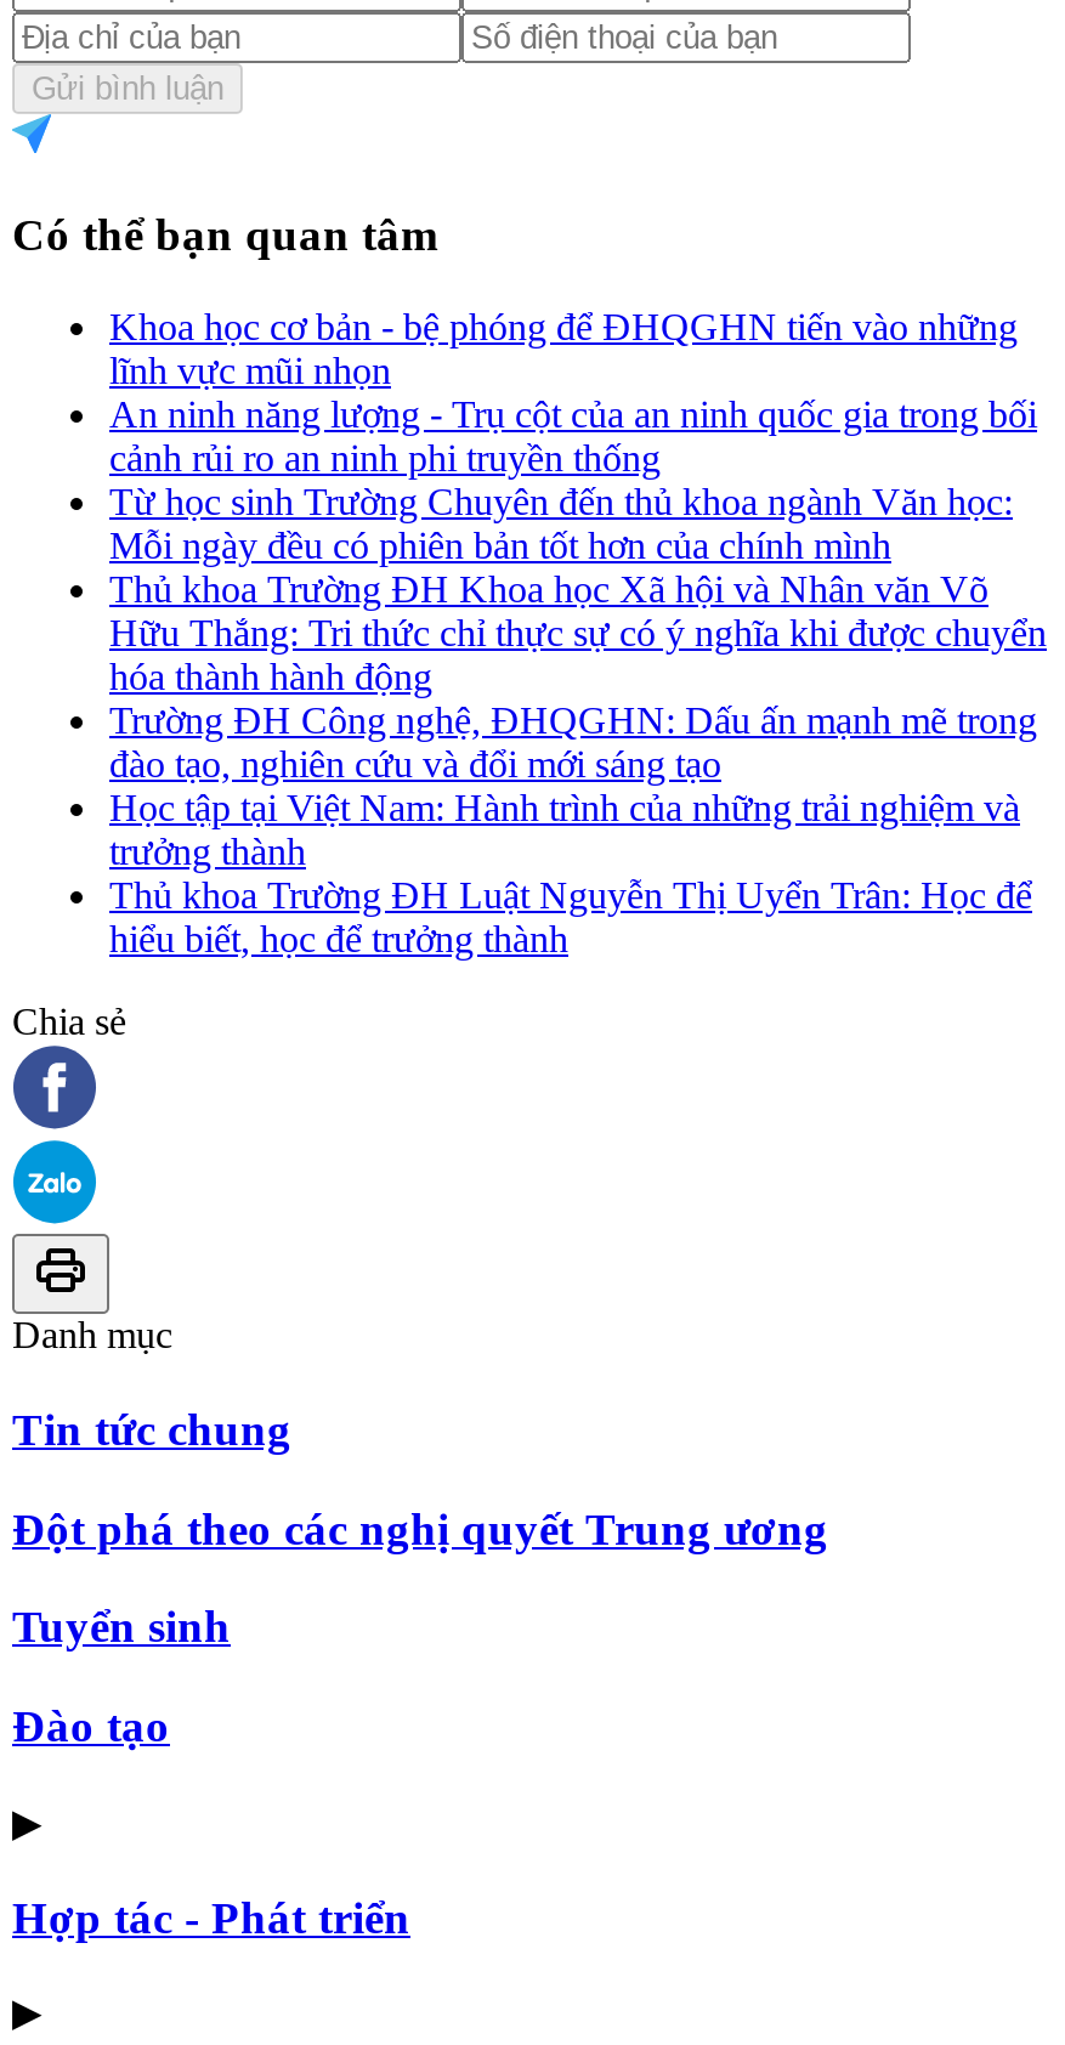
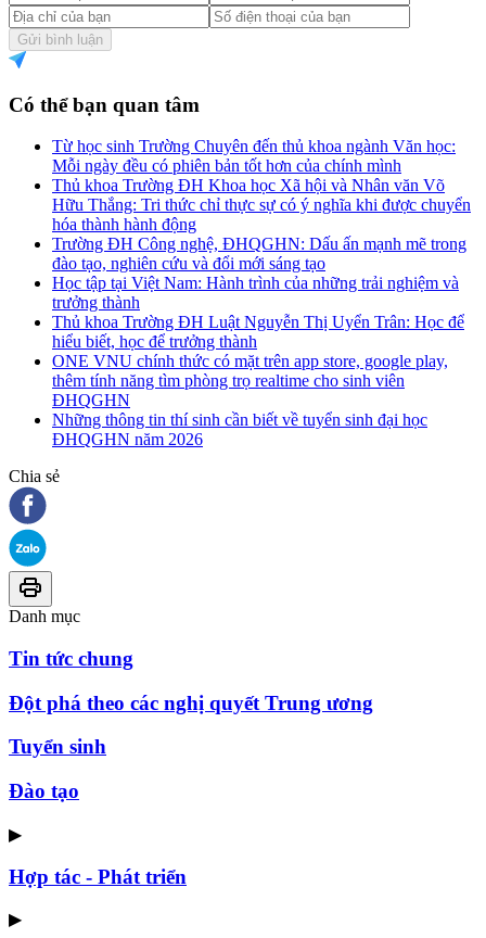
[109,307,1037,479] Khoa học cơ bản - bệ phóng để ĐHQGHN tiến vào những | lĩnh vực mũi nhọn | An ninh năng lượng - Trụ cột của an ninh quốc gia trong bối | cảnh rủi ro an ninh phi truyền thống -> none
moved [109,481,1047,960] -> [52,137,471,351]: Từ học sinh Trường Chuyên đến thủ khoa ngành Văn học: | Mỗi ngày đều có phiên bản tốt hơn của chính mình | Thủ khoa Trường ĐH Khoa học Xã hội và Nhân văn Võ | ... | Thủ khoa Trường ĐH Luật Nguyễn Thị Uyển Trân: Học để | hiểu biết, học để trưởng thành
none -> [52,352,448,449] ONE VNU chính thức có mặt trên app store, google play, | thêm tính năng tìm phòng trọ realtime cho sinh viên | ĐHQGHN | Những thông tin thí sinh cần biết về tuyển sinh đại học | ĐHQGHN năm 2026

